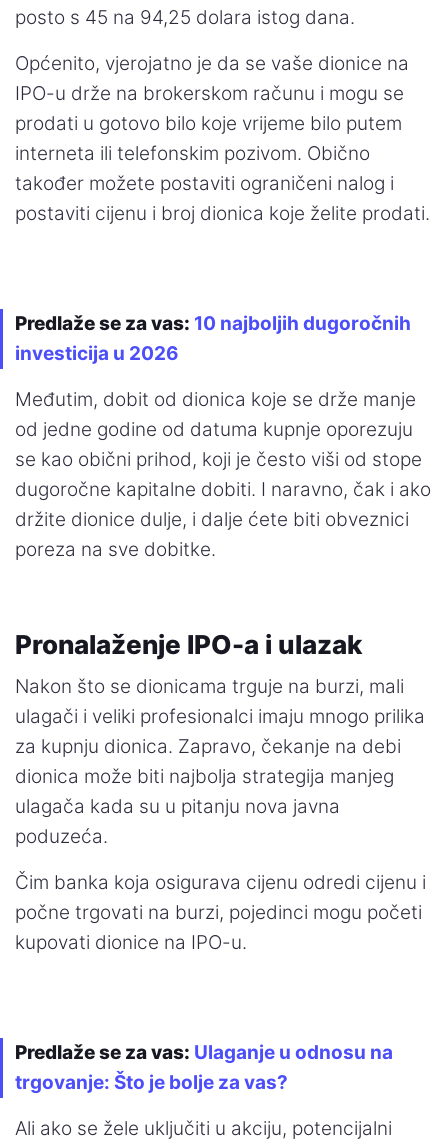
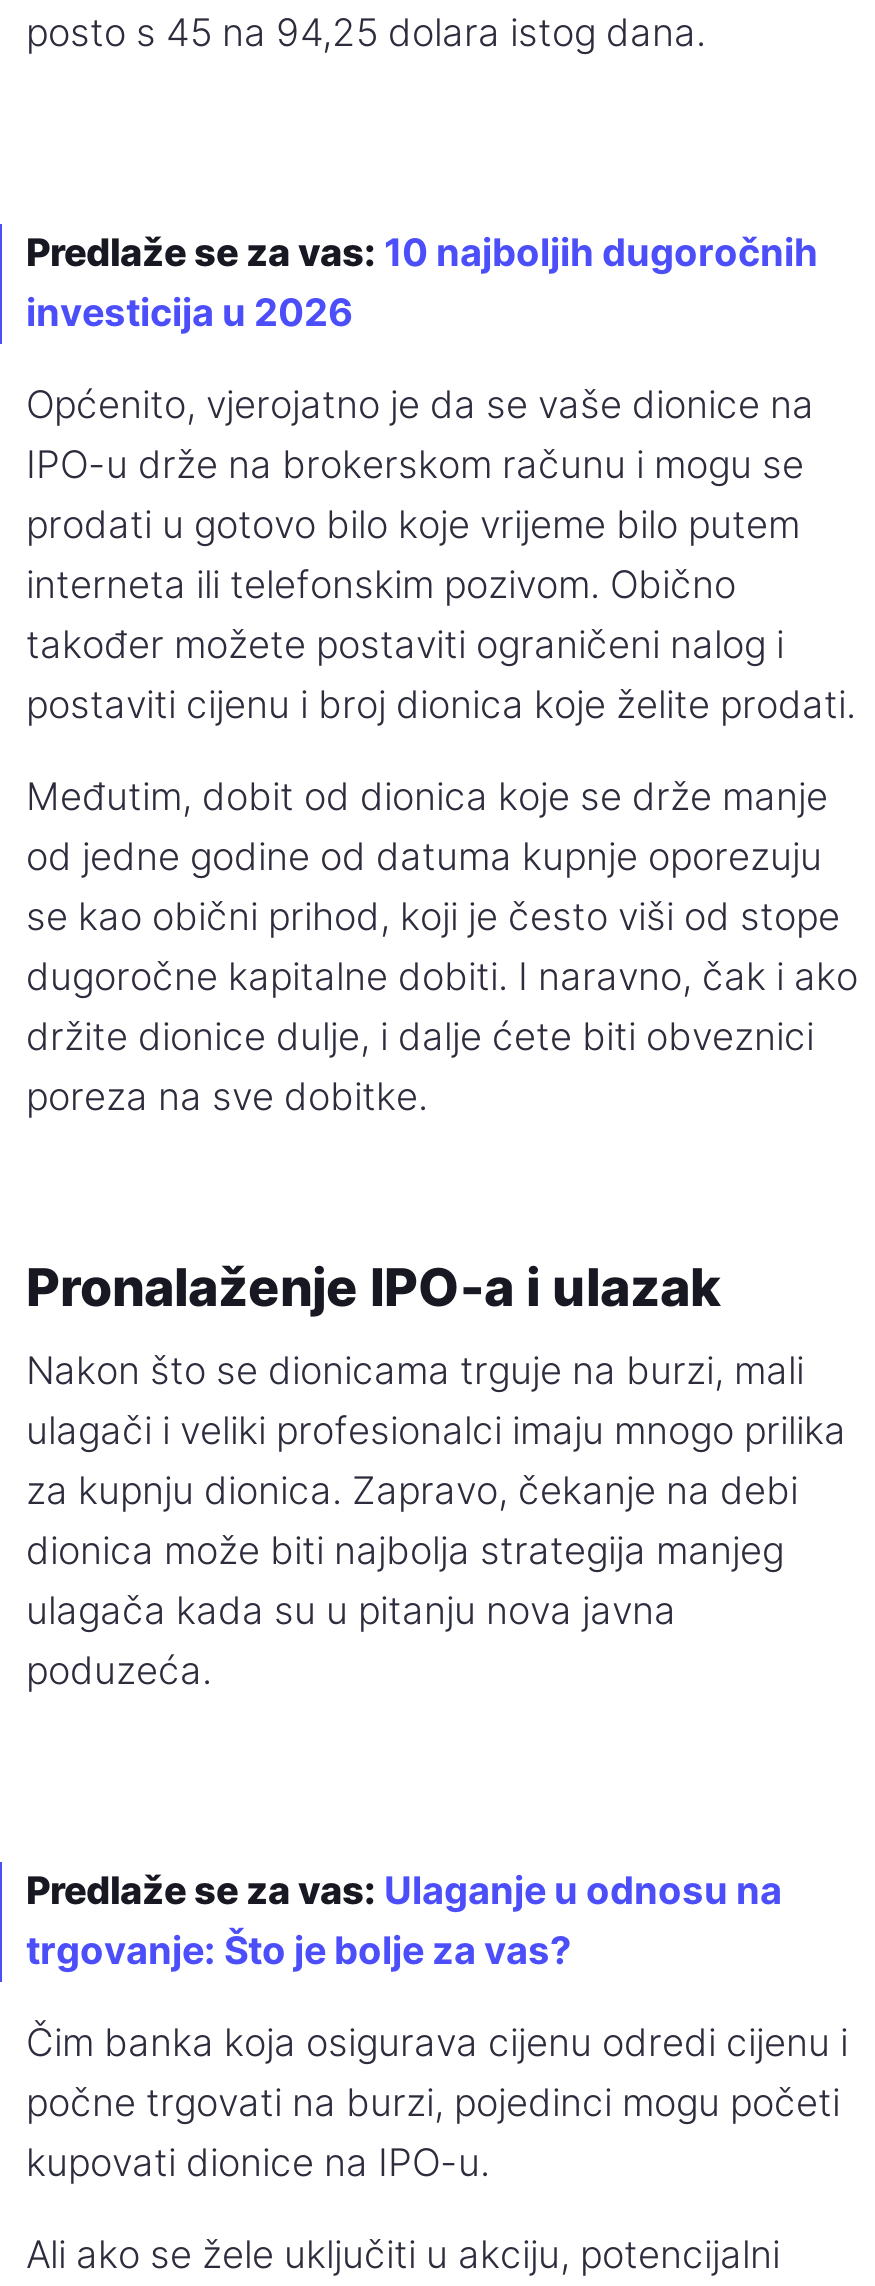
moved [15,52,430,225] -> [26,381,856,727]: Općenito, vjerojatno je da se vaše dionice na | IPO-u drže na brokerskom računu i mogu se | prodati u gotovo bilo koje vrijeme bilo putem | interneta ili telefonskim pozivom. Obično | također možete postaviti ograničeni nalog i | postaviti cijenu i broj dionica koje želite prodati.
moved [15,312,411,365] -> [26,229,818,335]: Predlaže se za vas: 10 najboljih dugoročnih | investicija u 2026
moved [15,871,426,954] -> [26,2019,848,2185]: Čim banka koja osigurava cijenu odredi cijenu i | počne trgovati na burzi, pojedinci mogu početi | kupovati dionice na IPO-u.
moved [15,1041,393,1094] -> [26,1867,782,1973]: Predlaže se za vas: Ulaganje u odnosu na | trgovanje: Što je bolje za vas?

